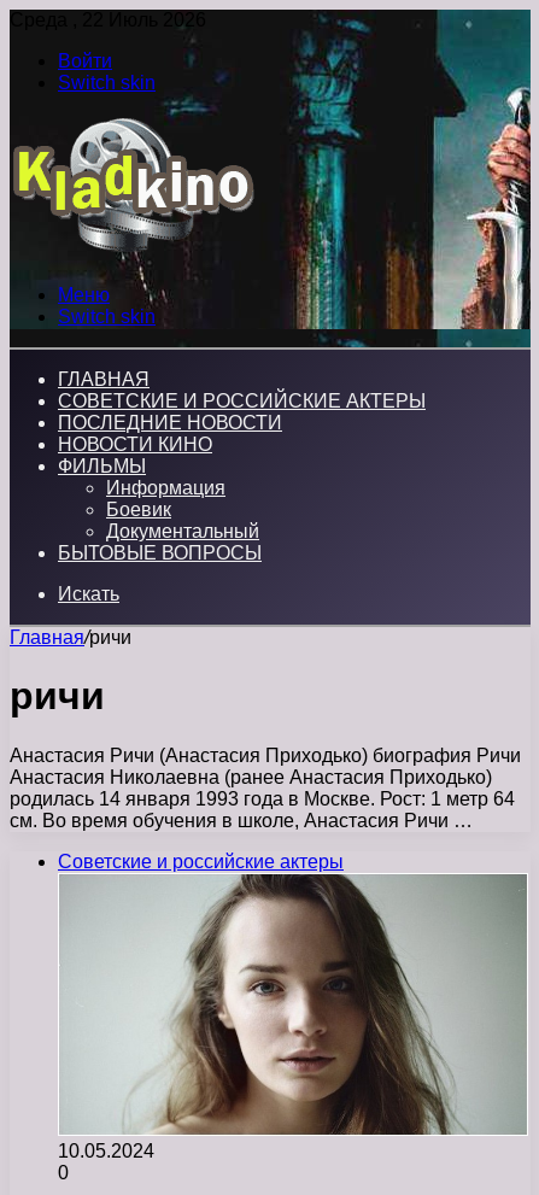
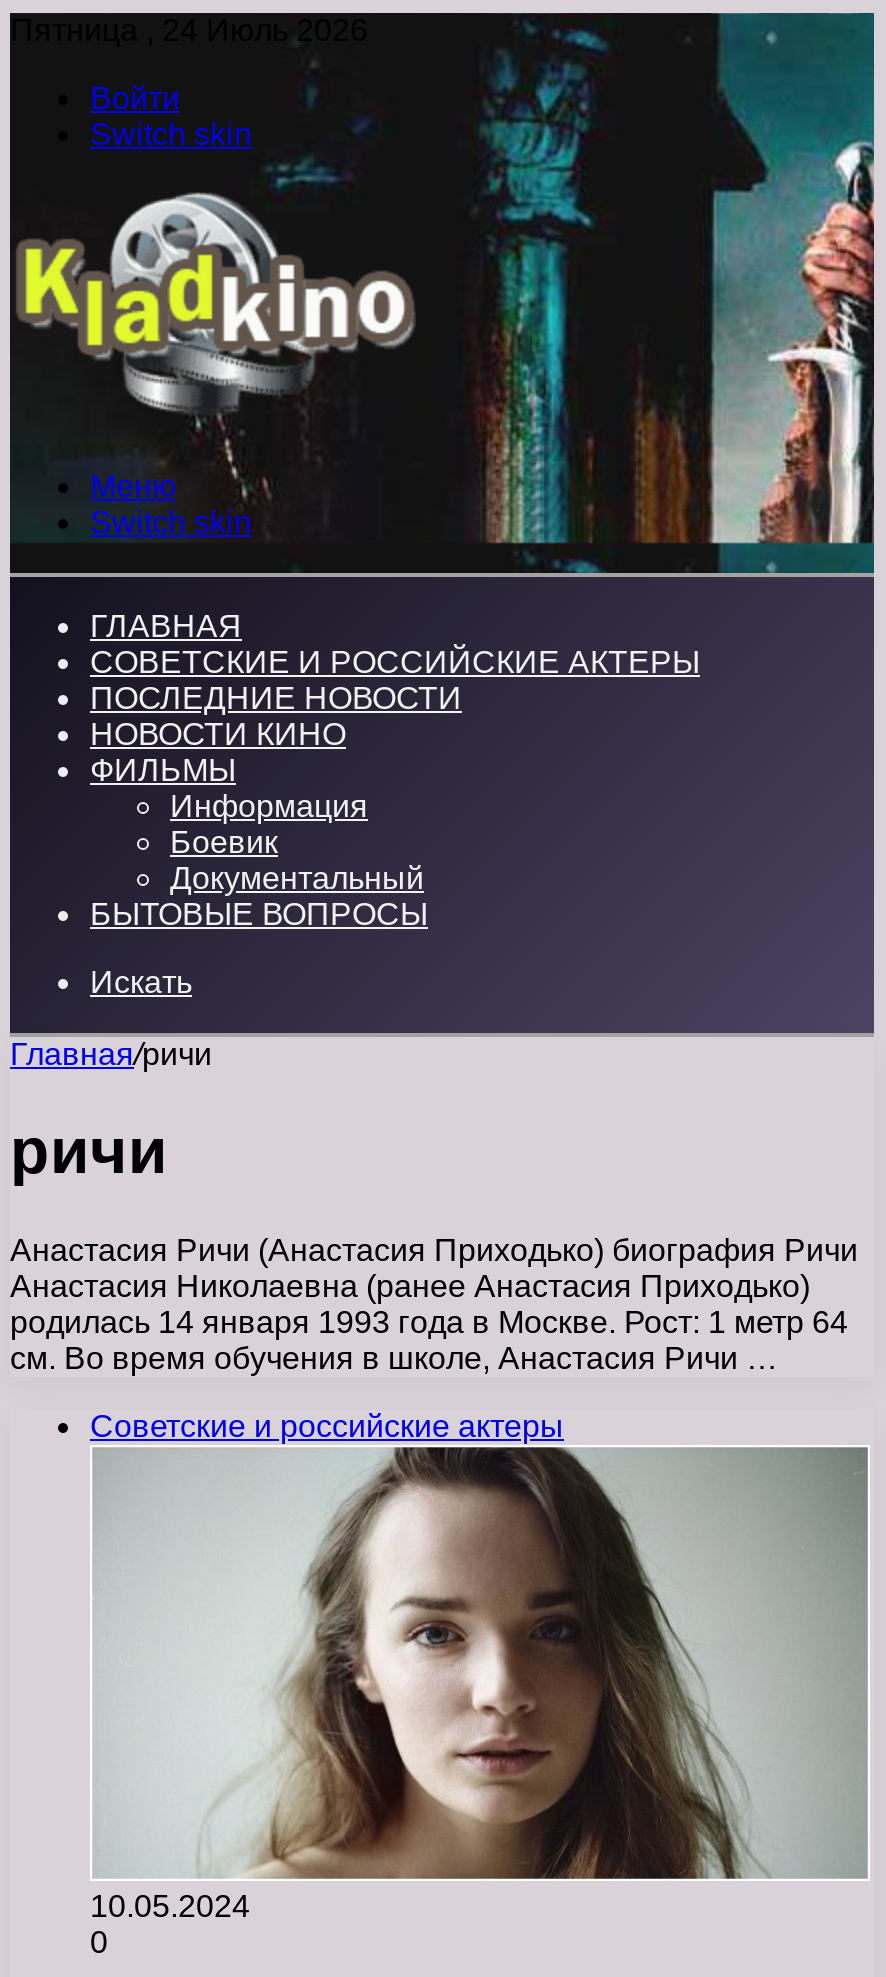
[10,10,206,30] Среда , 22 Июль 2026 -> [10,13,368,47] Пятница , 24 Июль 2026

